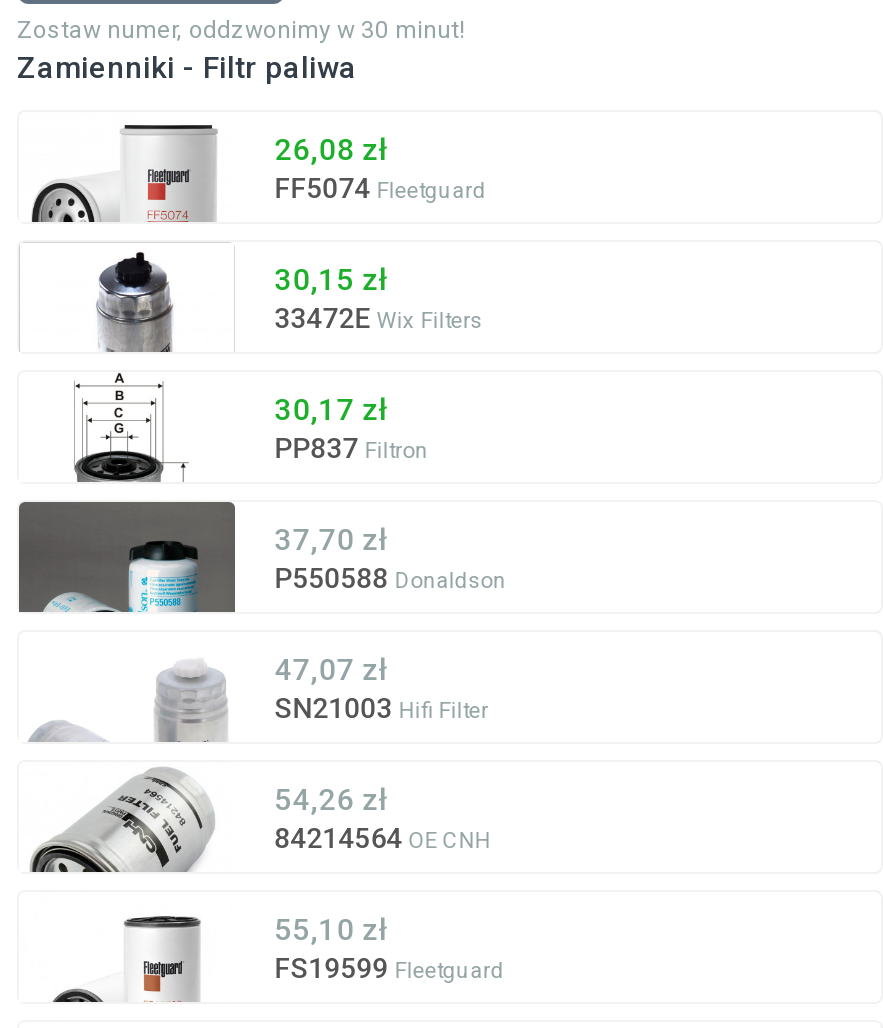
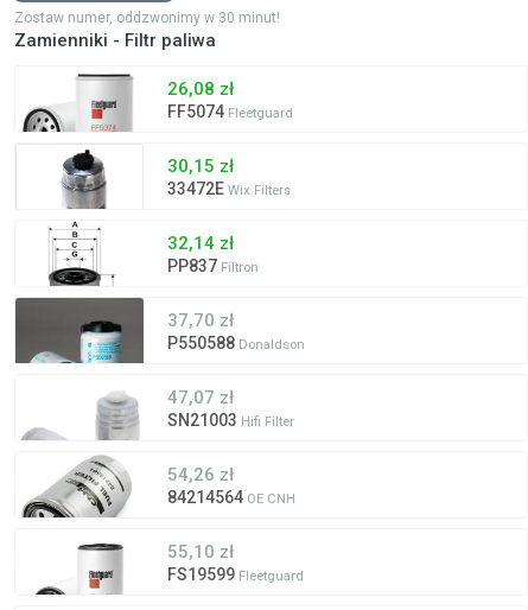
[275,392,387,428] 30,17 zł -> [167,232,234,254] 32,14 zł

